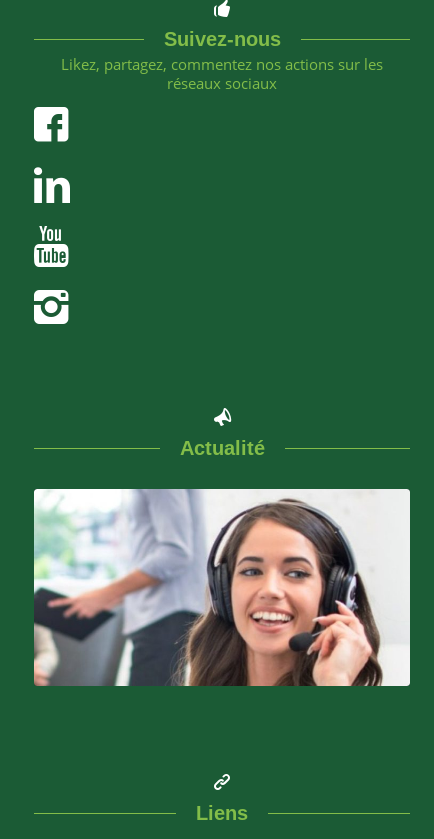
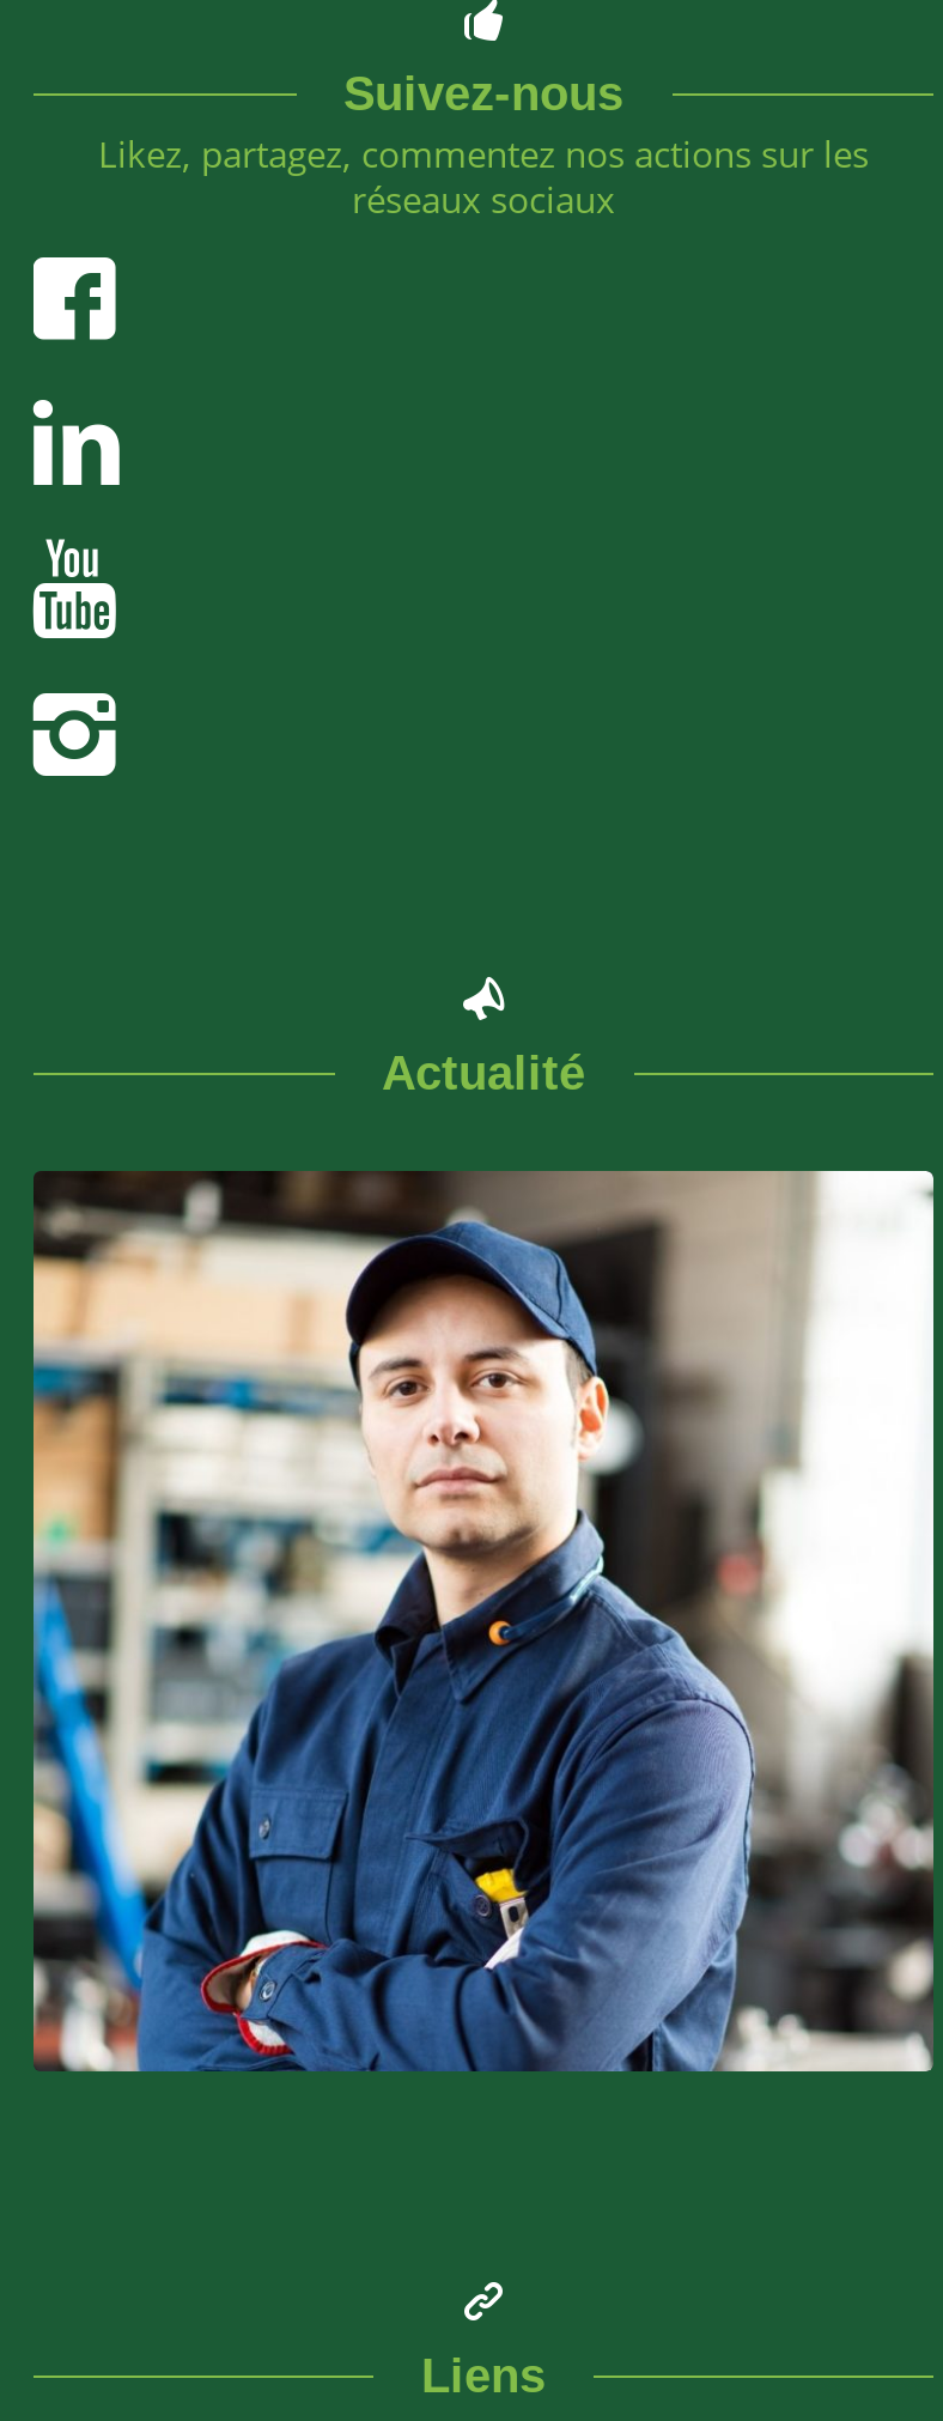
[33,488,396,687] [image] -> [31,1169,933,2074] [image]

